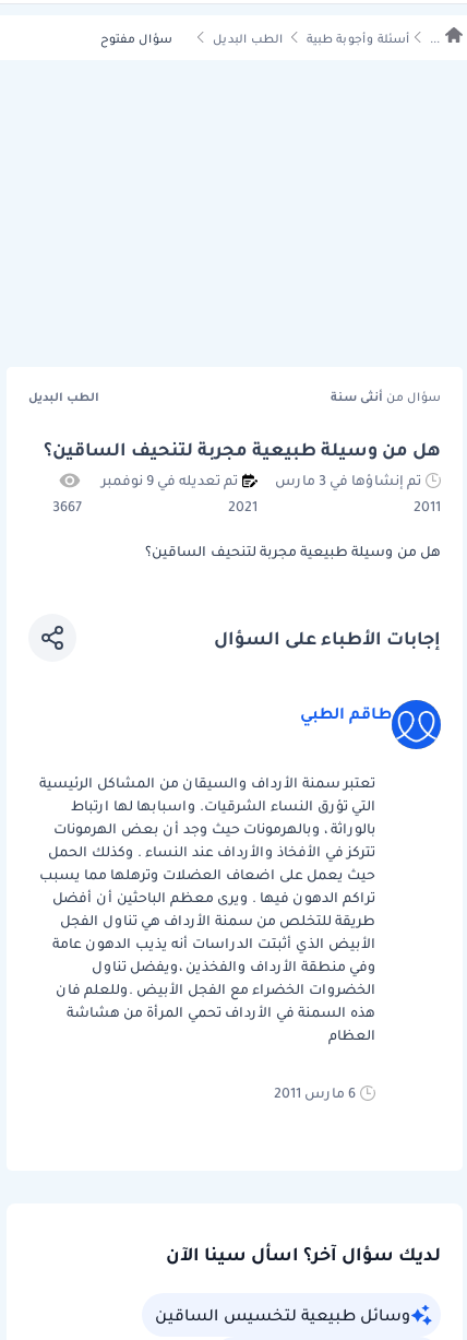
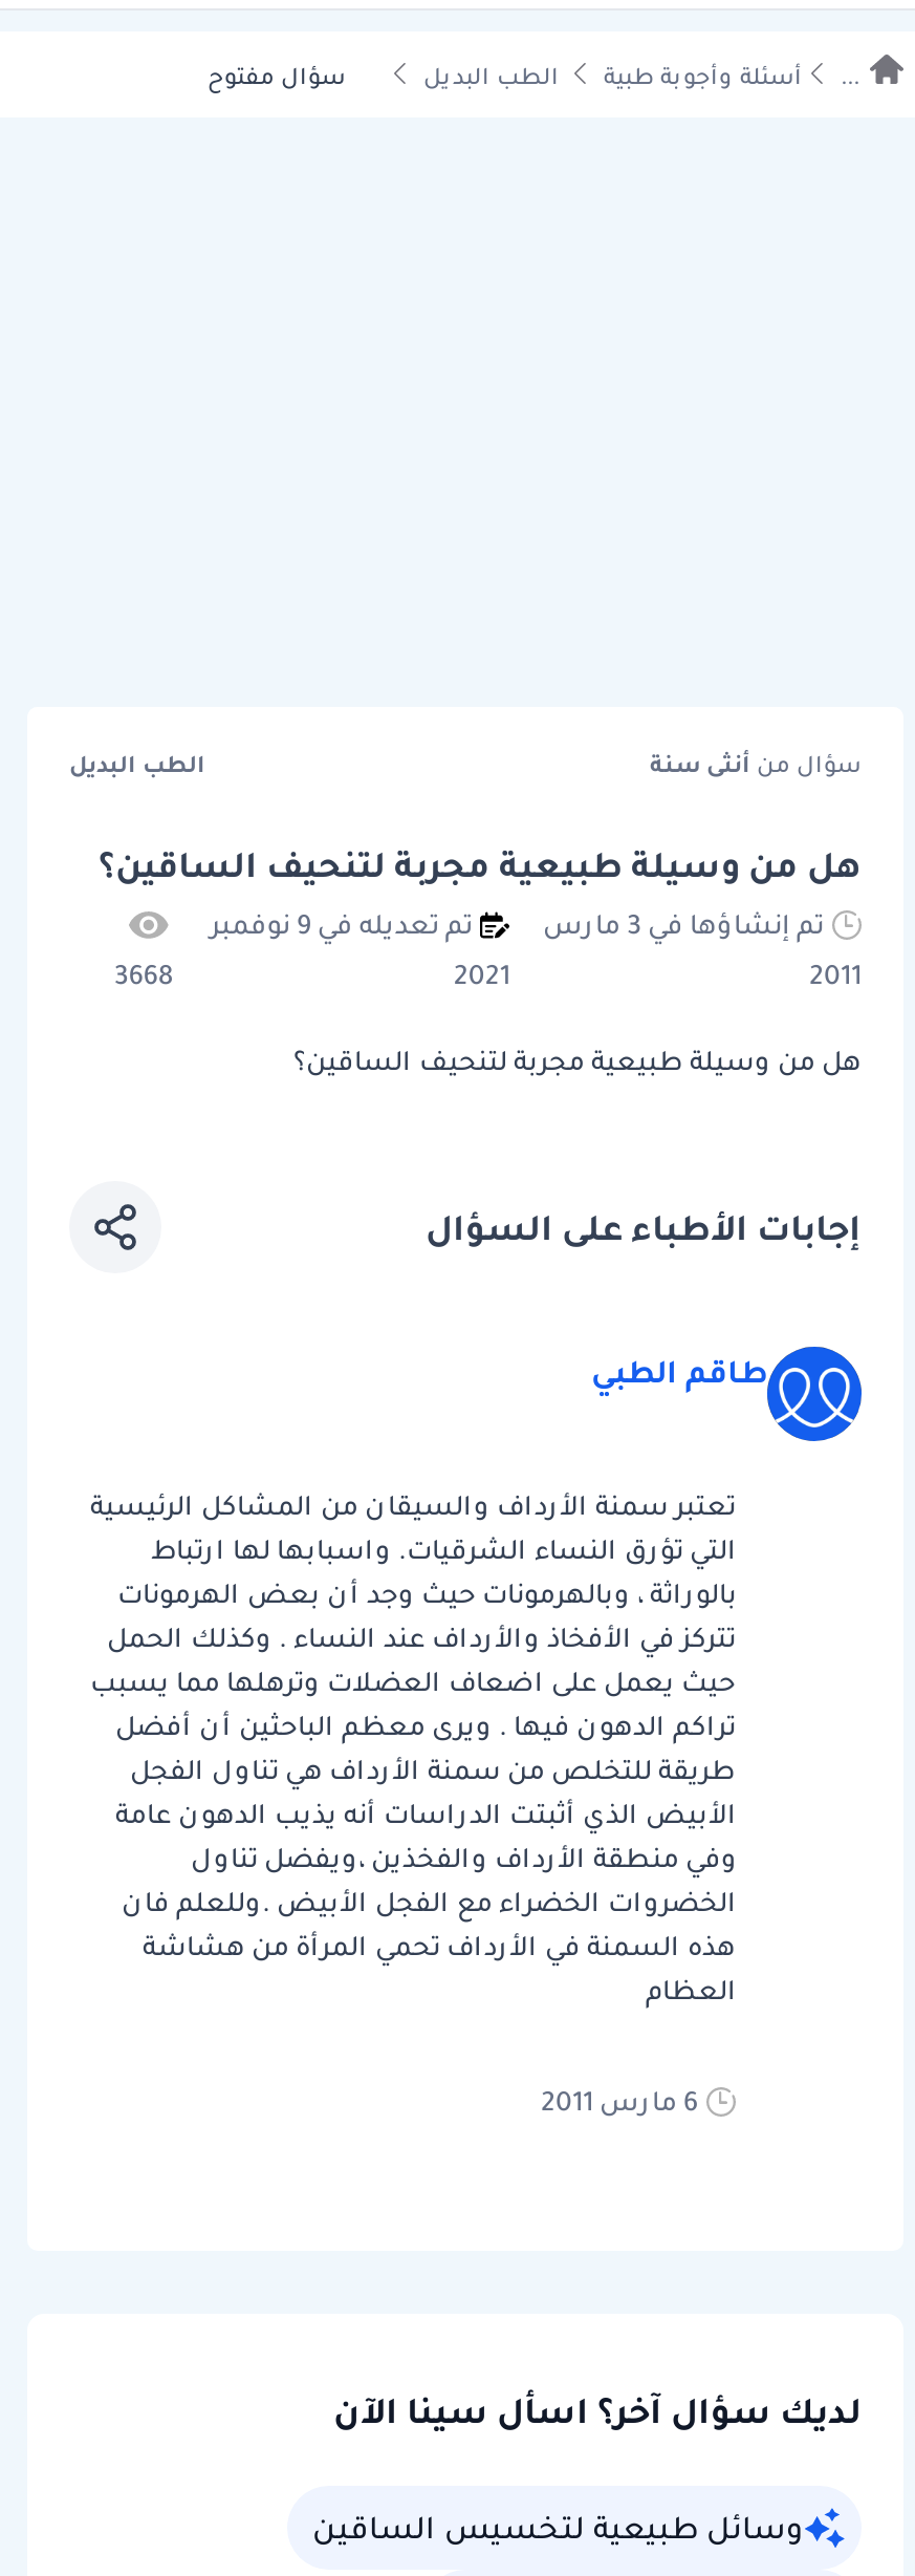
[52,496,81,517] 3667 -> [114,954,173,994] 3668

